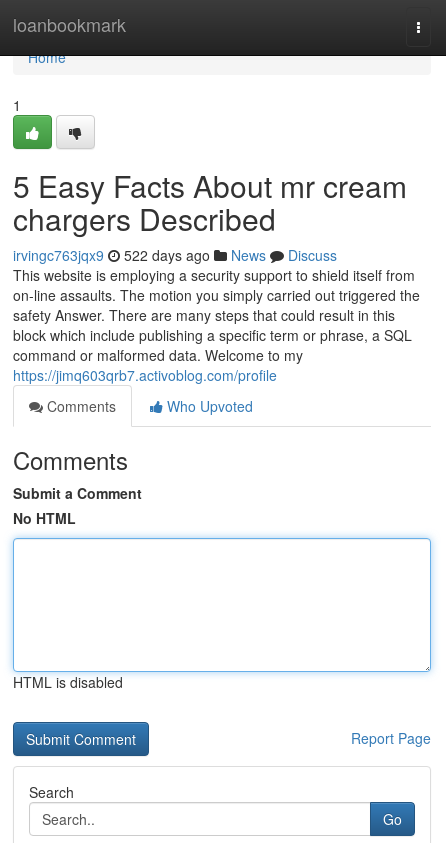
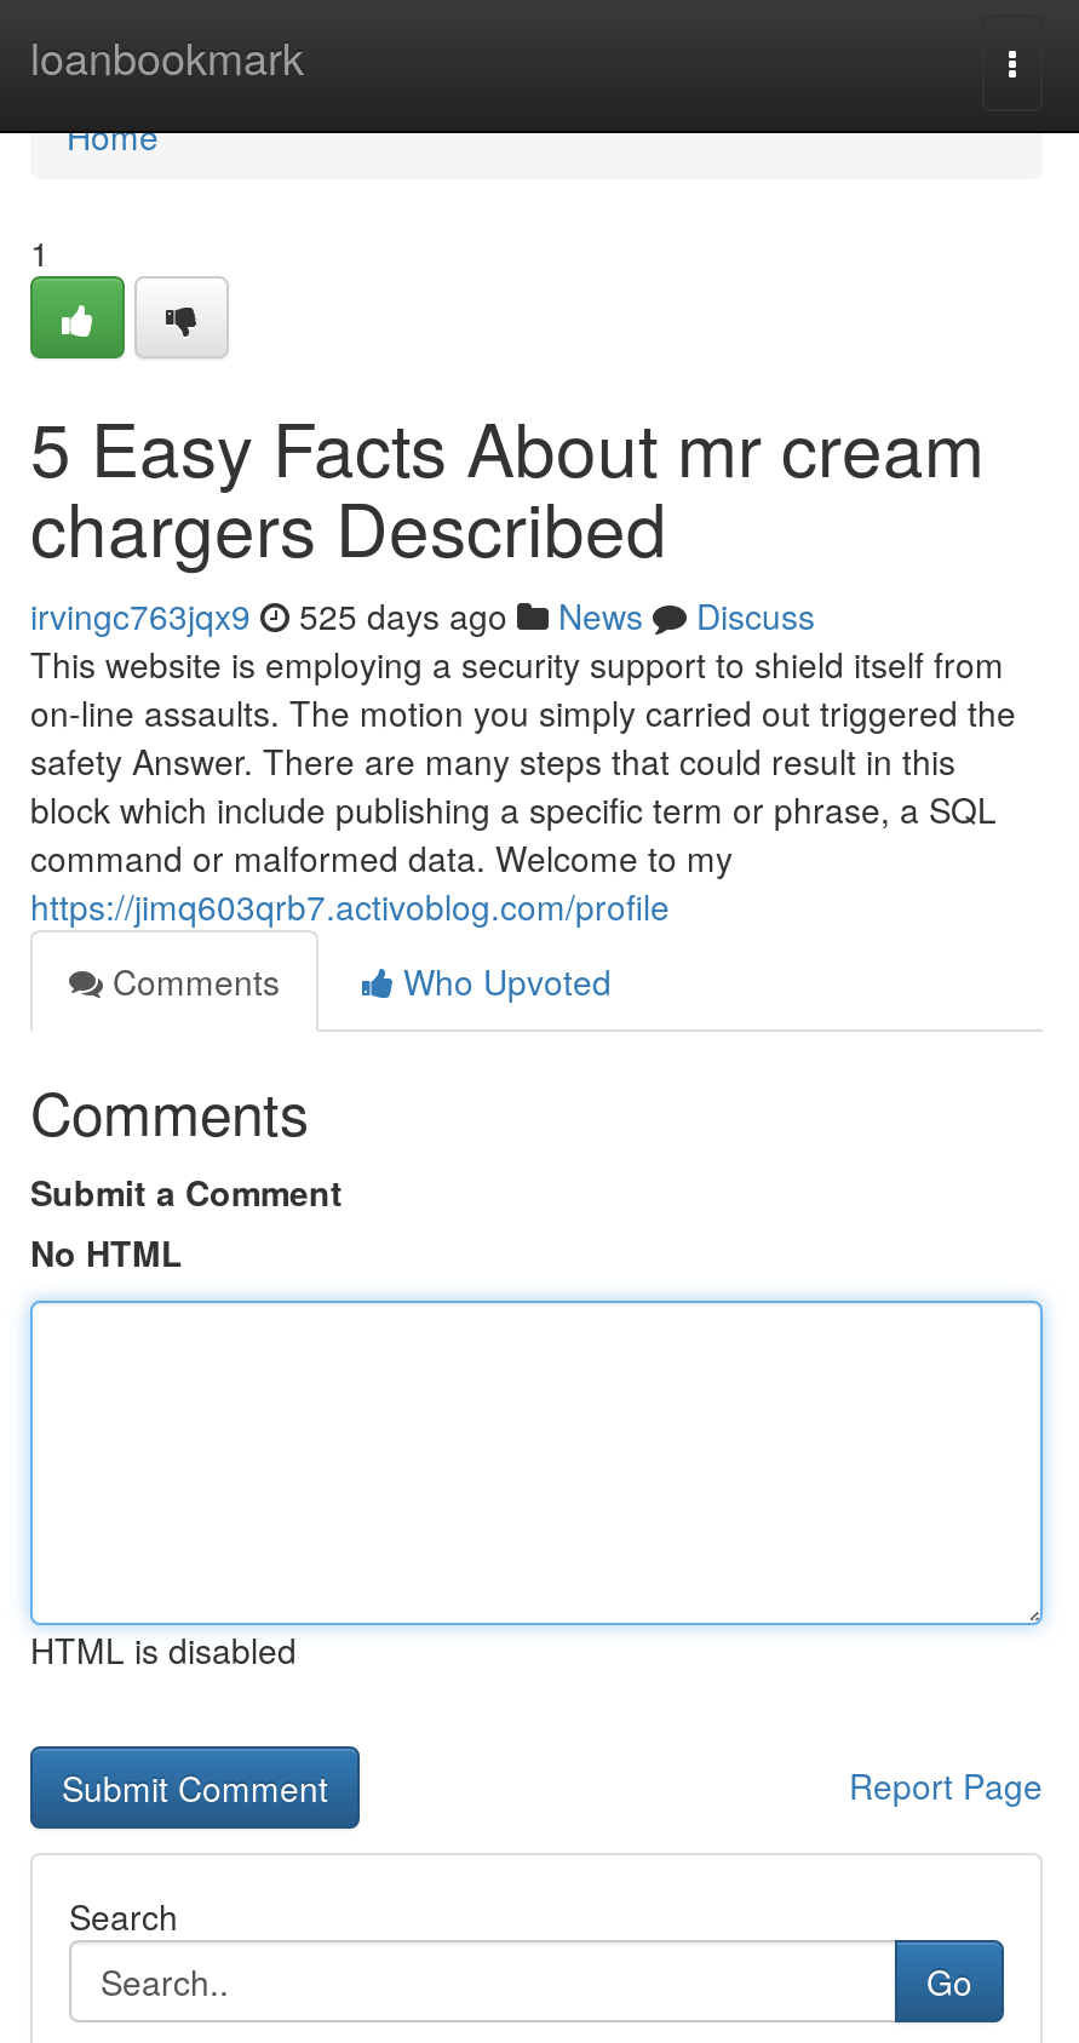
[13,245,337,265] irvingc763jqx9 522 days ago News Discuss -> [30,591,815,639] irvingc763jqx9 525 days ago News Discuss

